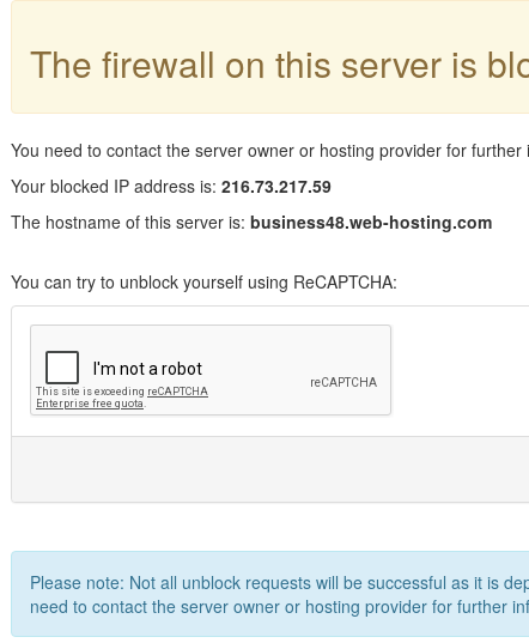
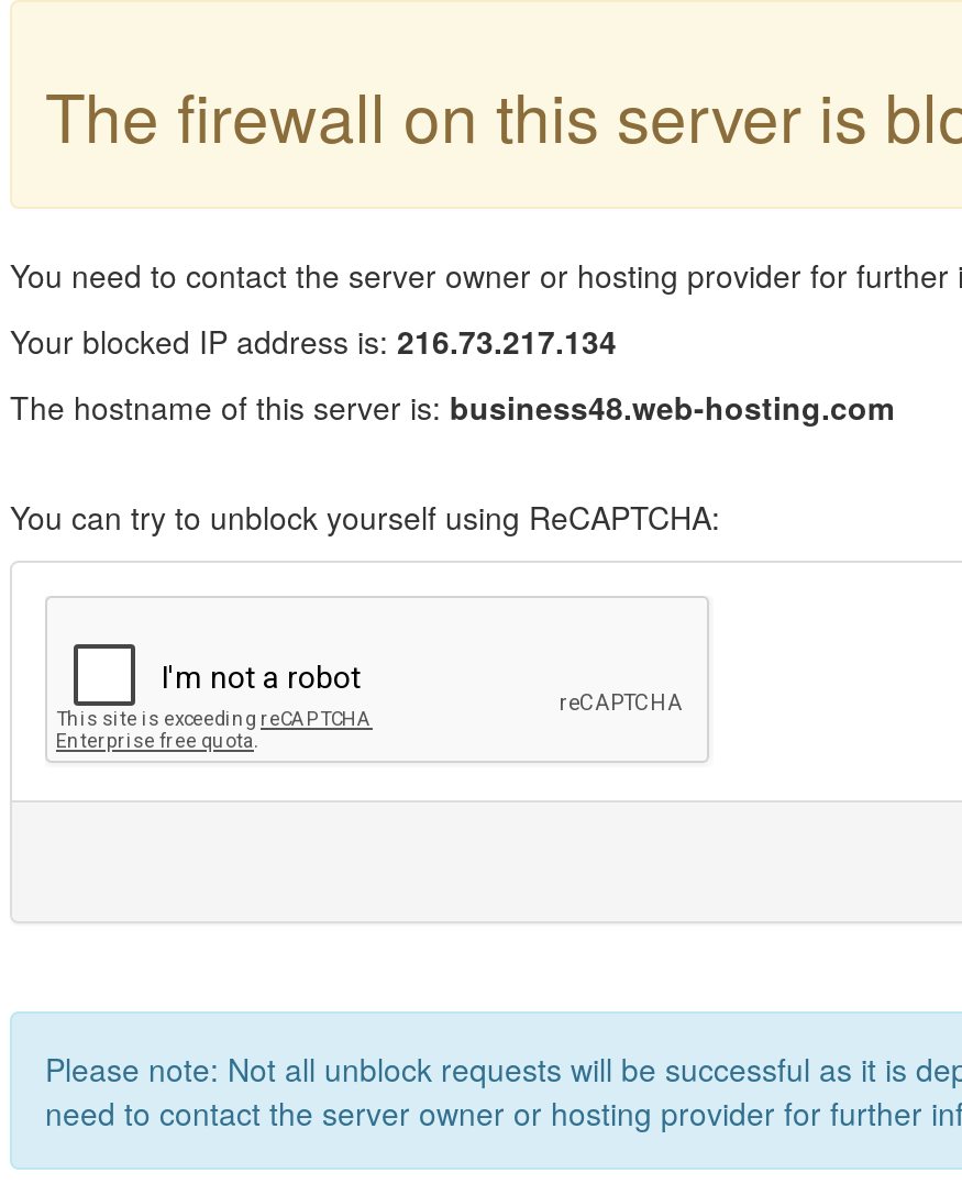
[11,174,332,198] Your blocked IP address is: 216.73.217.59 -> [10,319,617,363] Your blocked IP address is: 216.73.217.134

